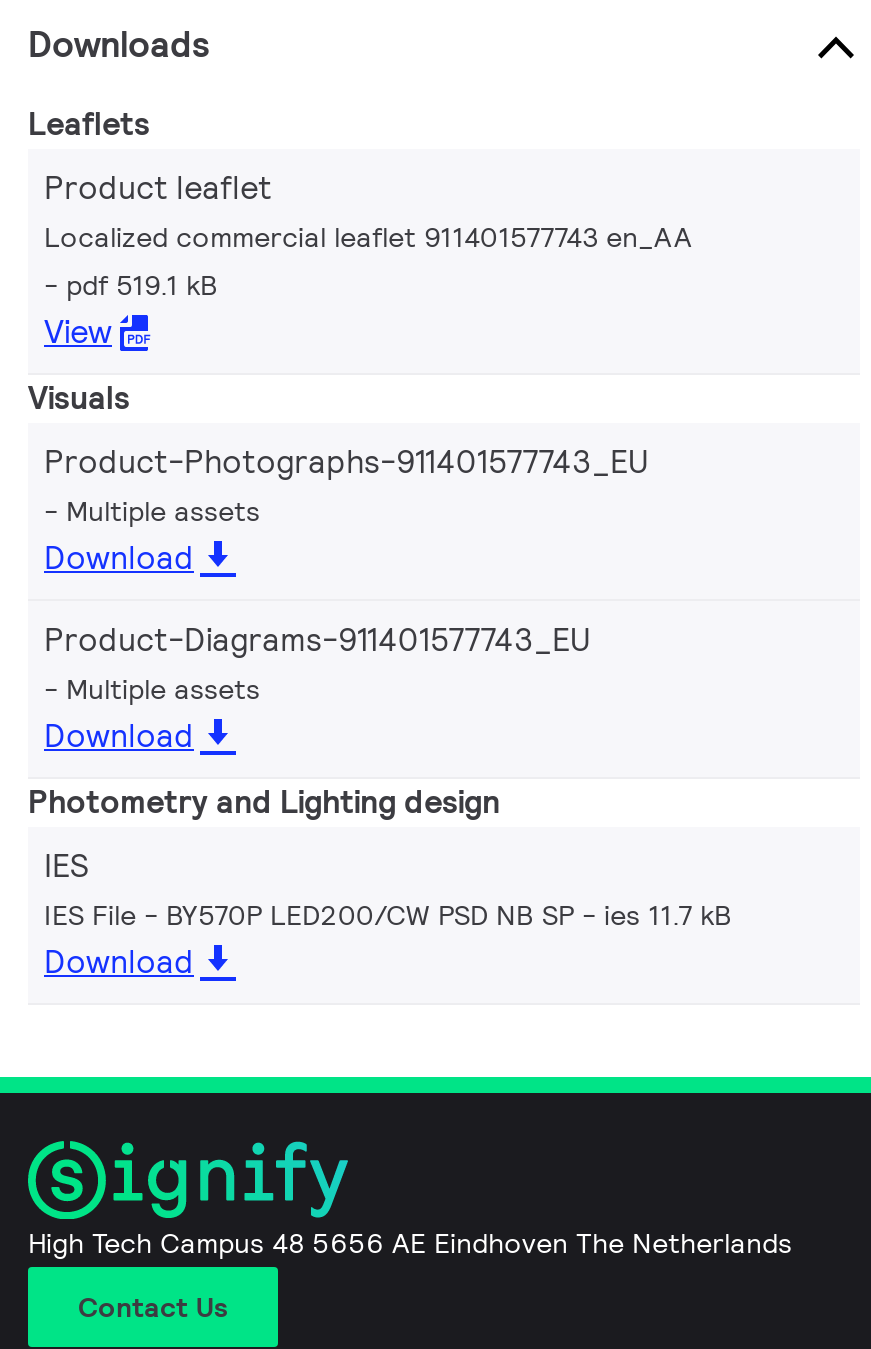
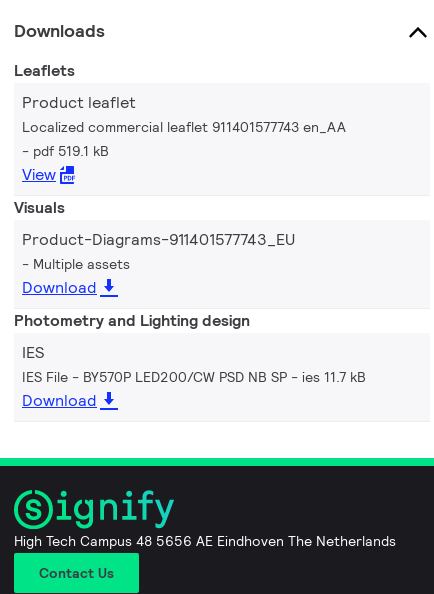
[44,441,648,579] Product-Photographs-911401577743_EU | Multiple assets | Download -> none

